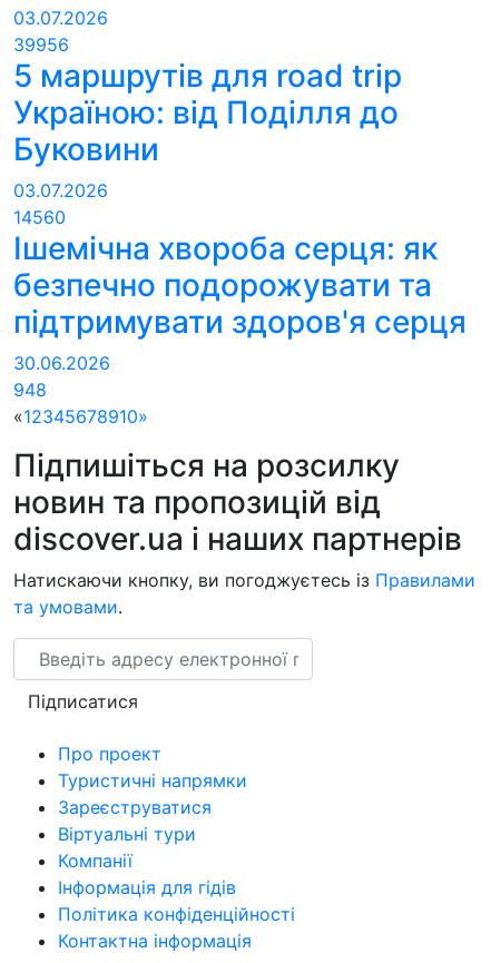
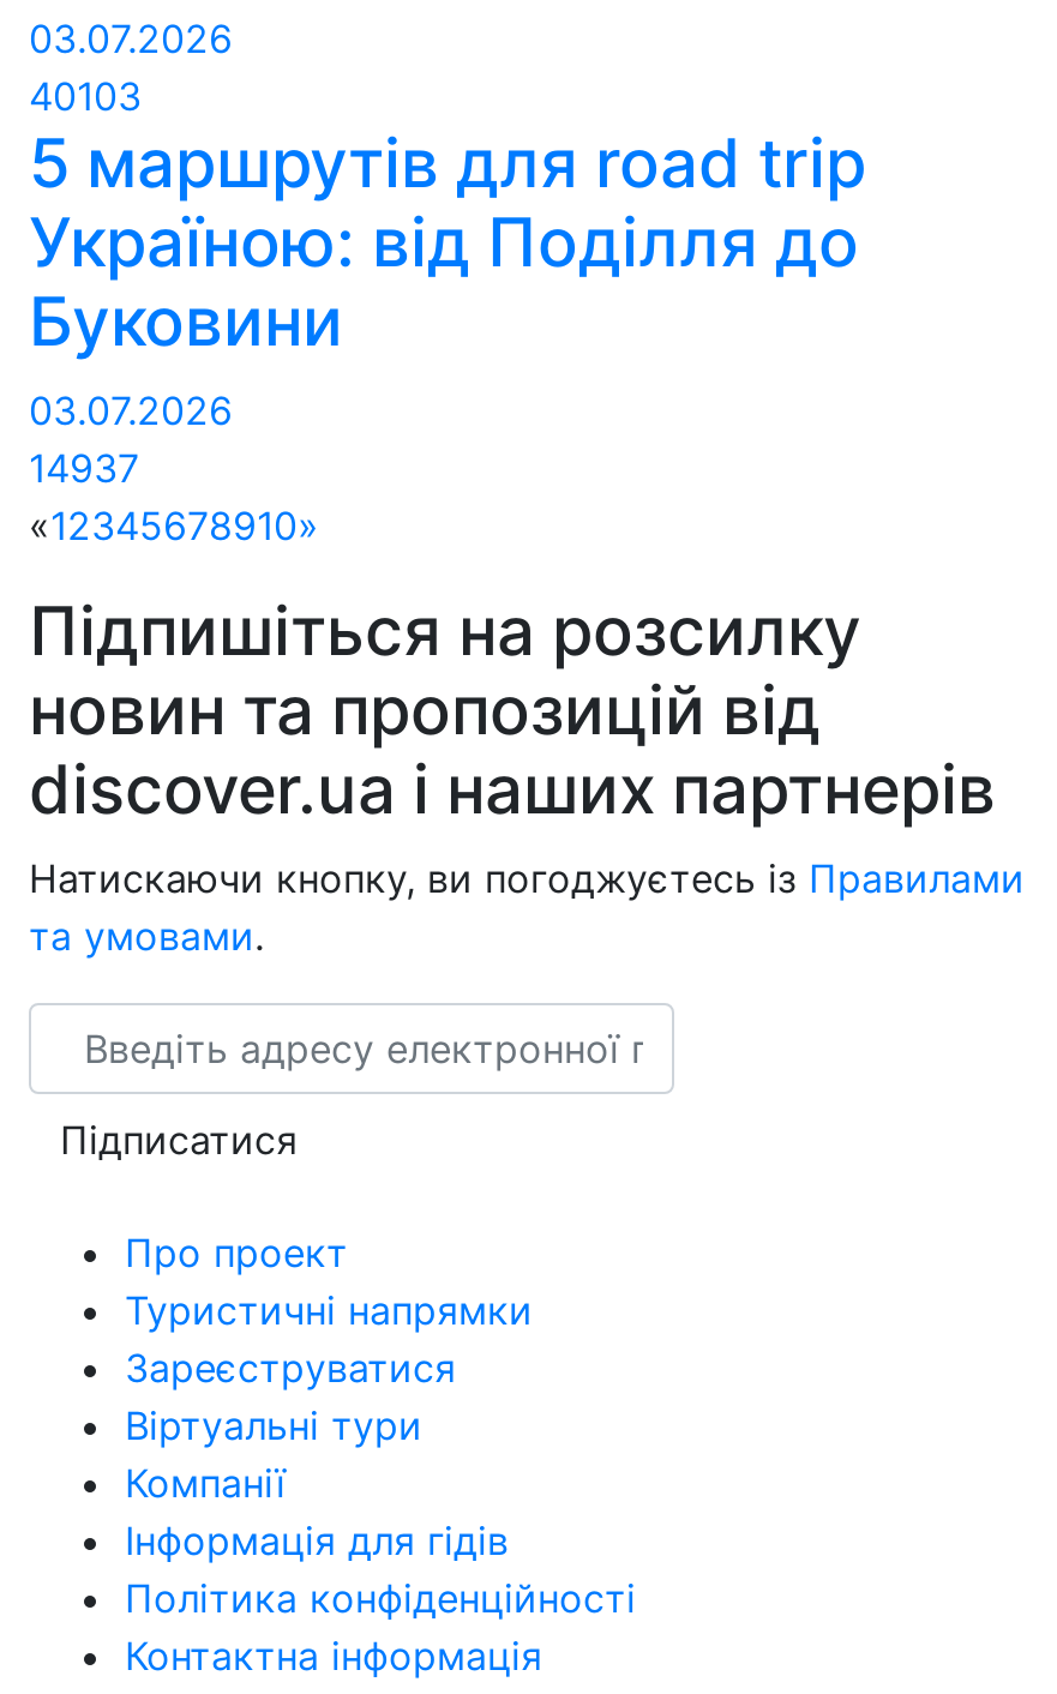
[13,34,69,56] 39956 -> [29,73,142,121] 40103
[13,206,467,401] 14560 | Ішемічна хвороба серця: як | безпечно подорожувати та | підтримувати здоров'я серця | 30.06.2026 | 948 -> [29,445,139,493] 14937

